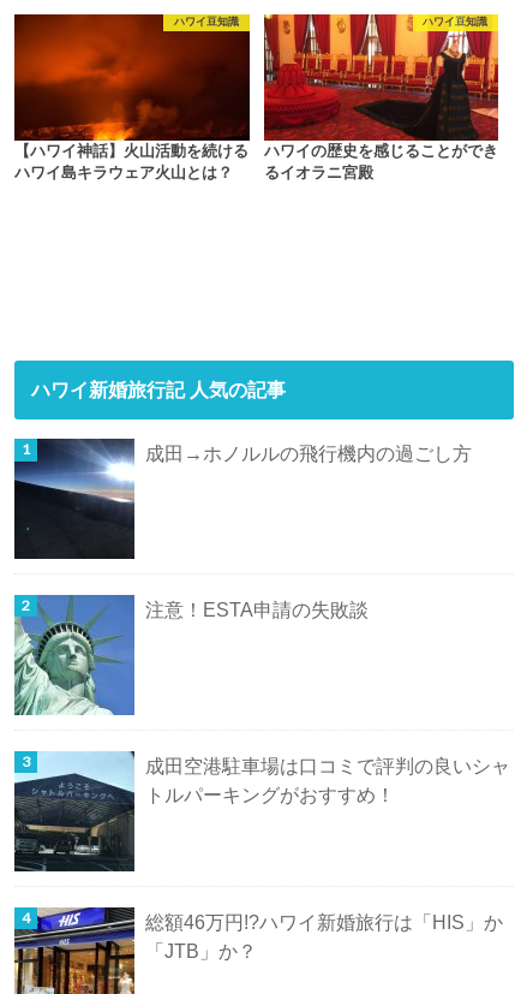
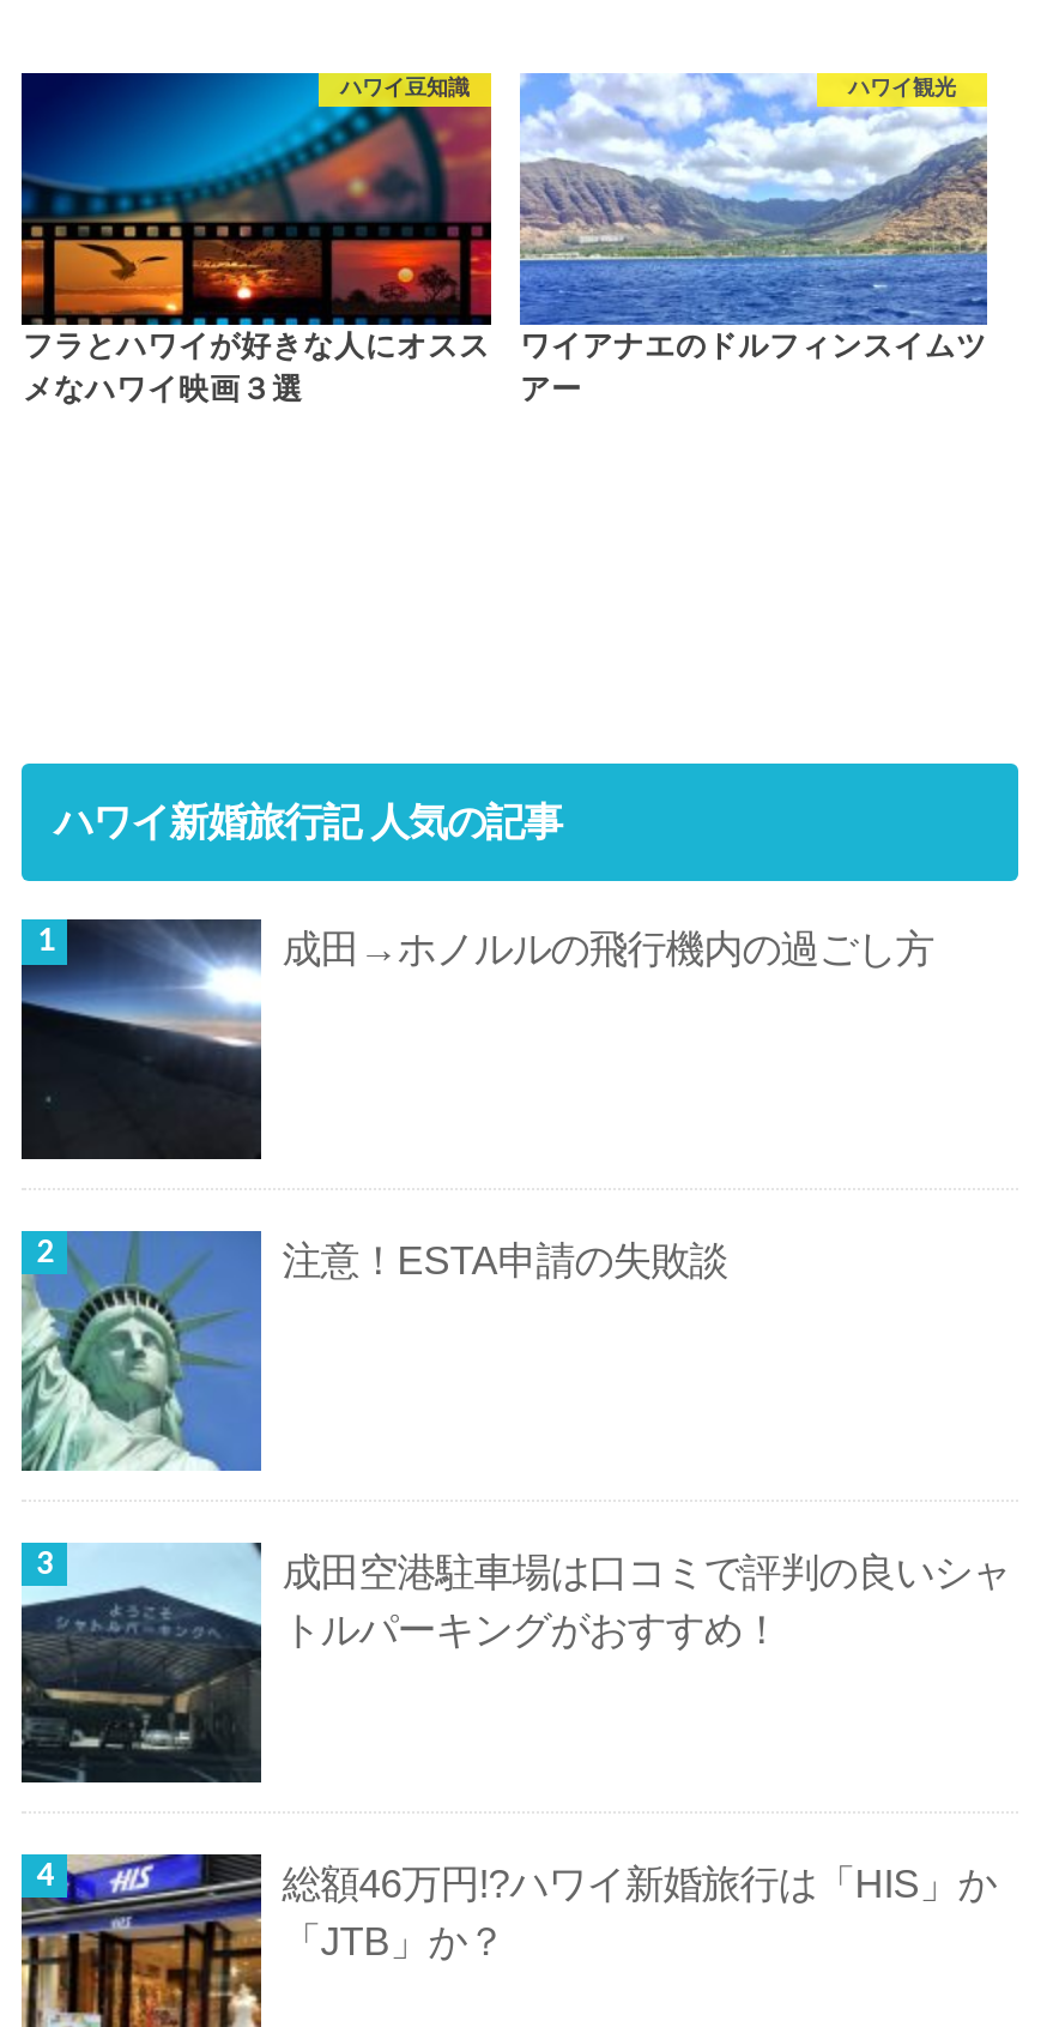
[13,13,251,181] [image] | 【ハワイ神話】火山活動を続ける | ハワイ島キラウェア火山とは？ -> [19,71,494,405] [image] | フラとハワイが好きな人にオスス | メなハワイ映画３選
[263,13,499,133] [image] | ハワイ豆知識 -> [518,71,990,310] [image] | ハワイ観光
[264,143,498,181] ハワイの歴史を感じることができ | るイオラニ宮殿 -> [520,329,987,405] ワイアナエのドルフィンスイムツ | アー

